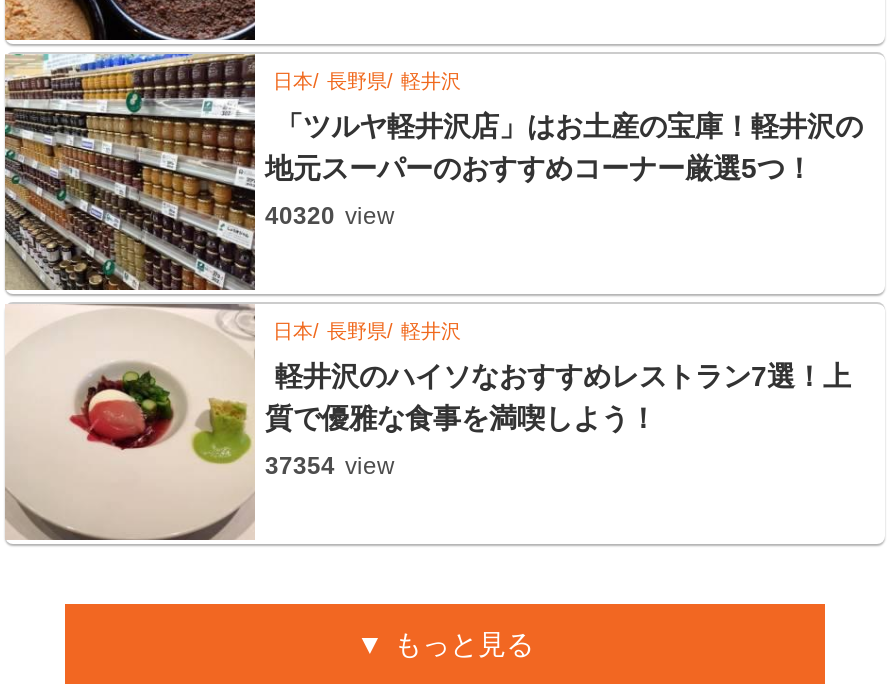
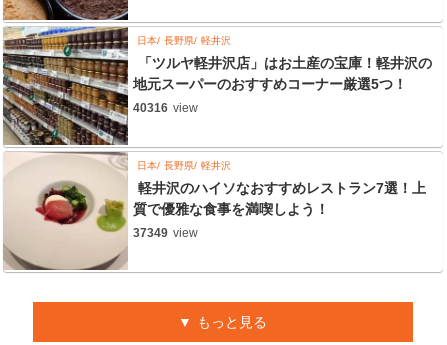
[265,202,395,230] 40320 view -> [133,101,198,115] 40316 view
[265,452,395,480] 37354 view -> [133,226,198,240] 37349 view

